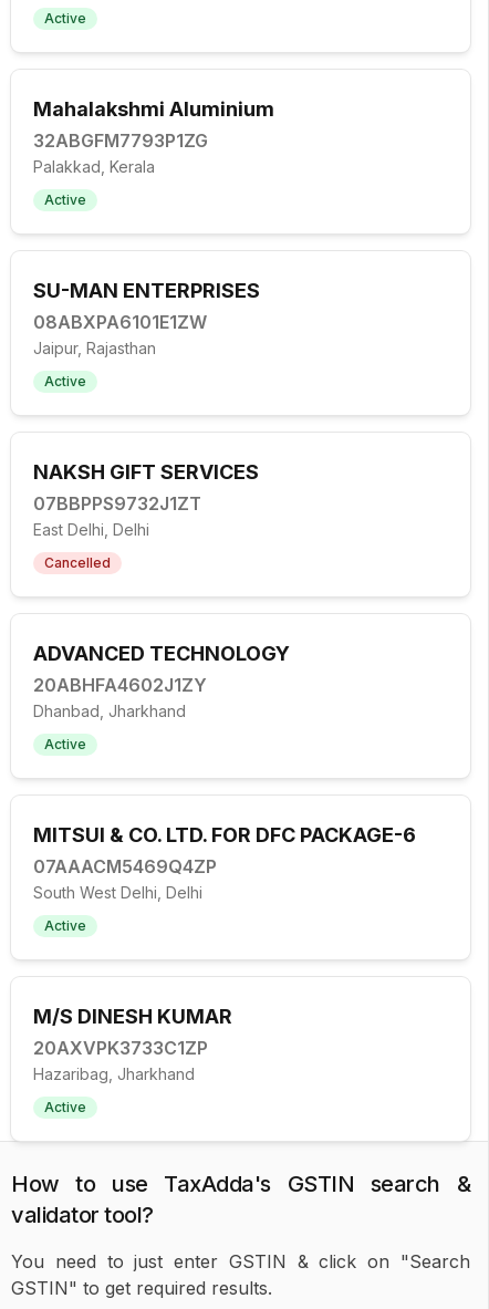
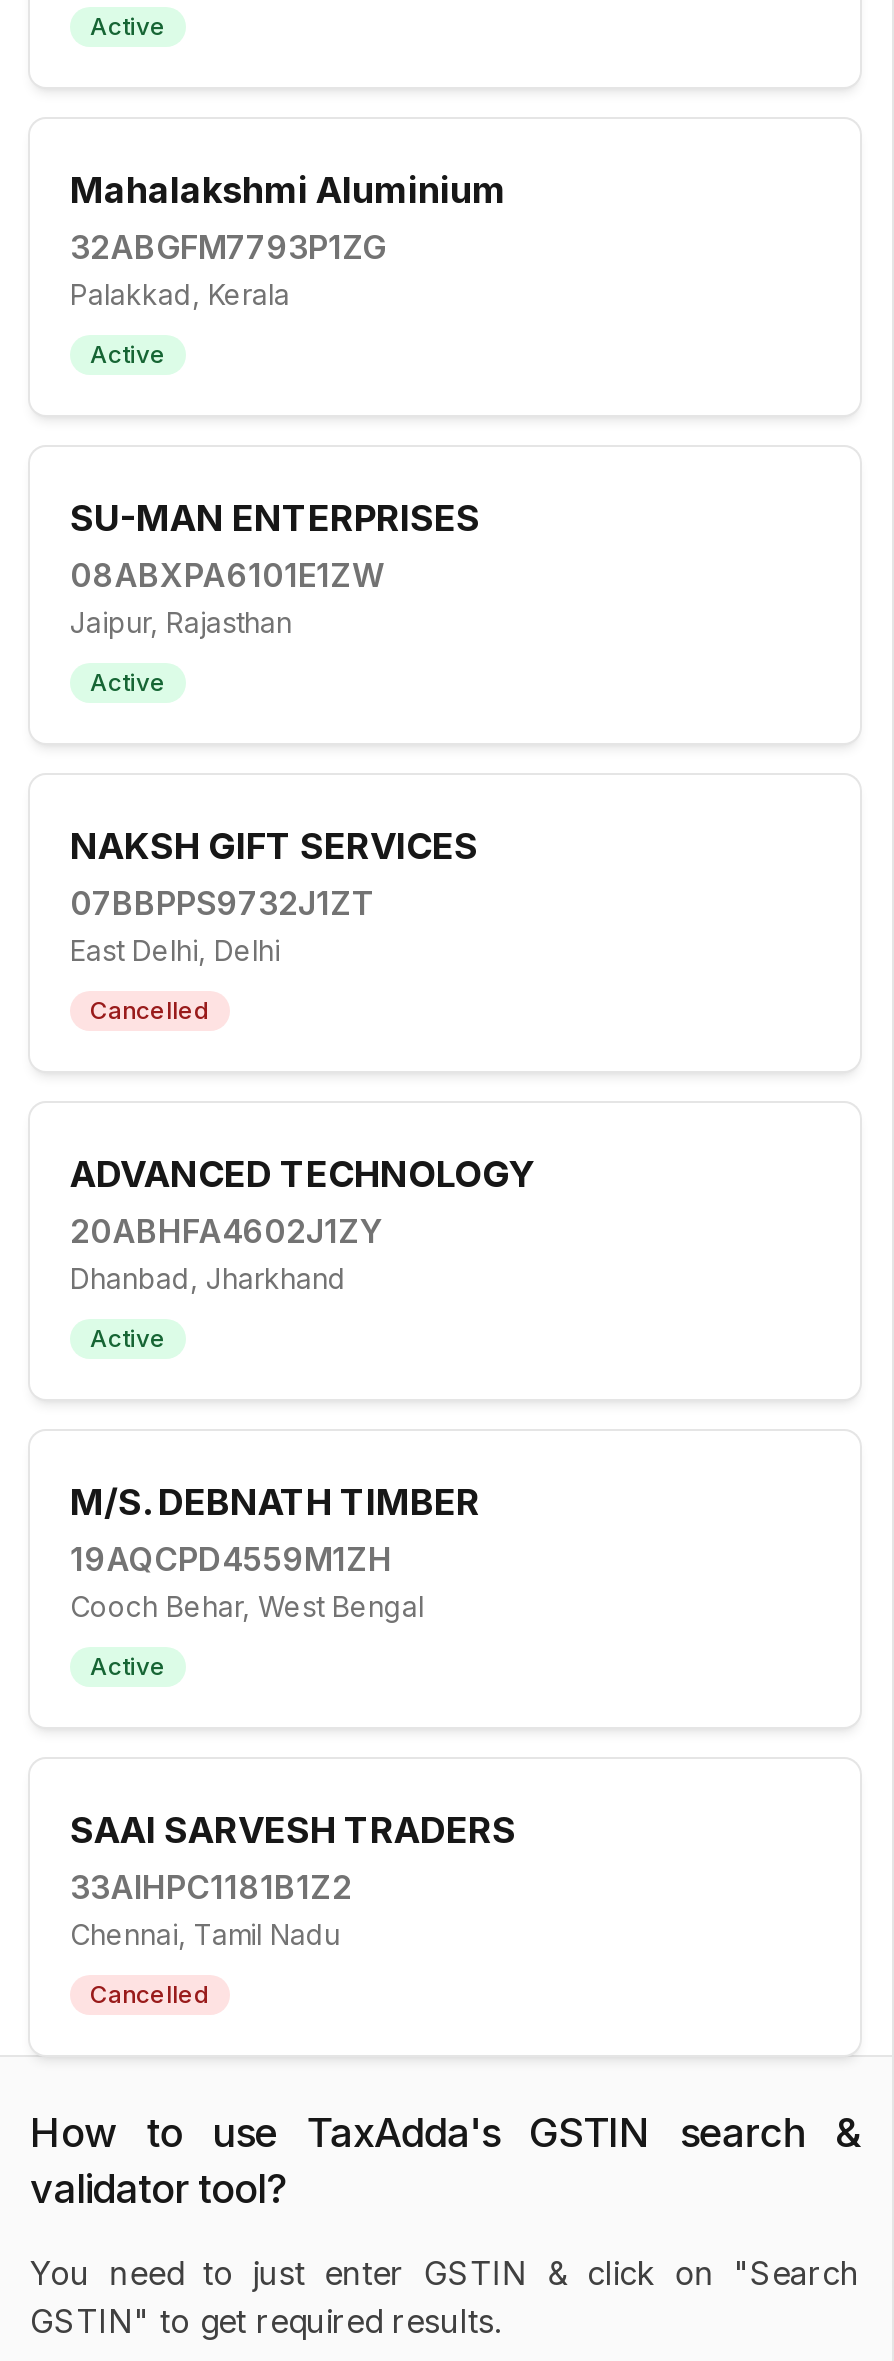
[33,823,416,902] MITSUI & CO. LTD. FOR DFC PACKAGE-6 | 07AAACM5469Q4ZP | South West Delhi, Delhi -> [70,1481,480,1623] M/S. DEBNATH TIMBER | 19AQCPD4559M1ZH | Cooch Behar, West Bengal
[33,1005,232,1083] M/S DINESH KUMAR | 20AXVPK3733C1ZP | Hazaribag, Jharkhand -> [70,1809,516,1951] SAAI SARVESH TRADERS | 33AIHPC1181B1Z2 | Chennai, Tamil Nadu
[44,1099,86,1115] Active -> [90,1979,210,2009] Cancelled

